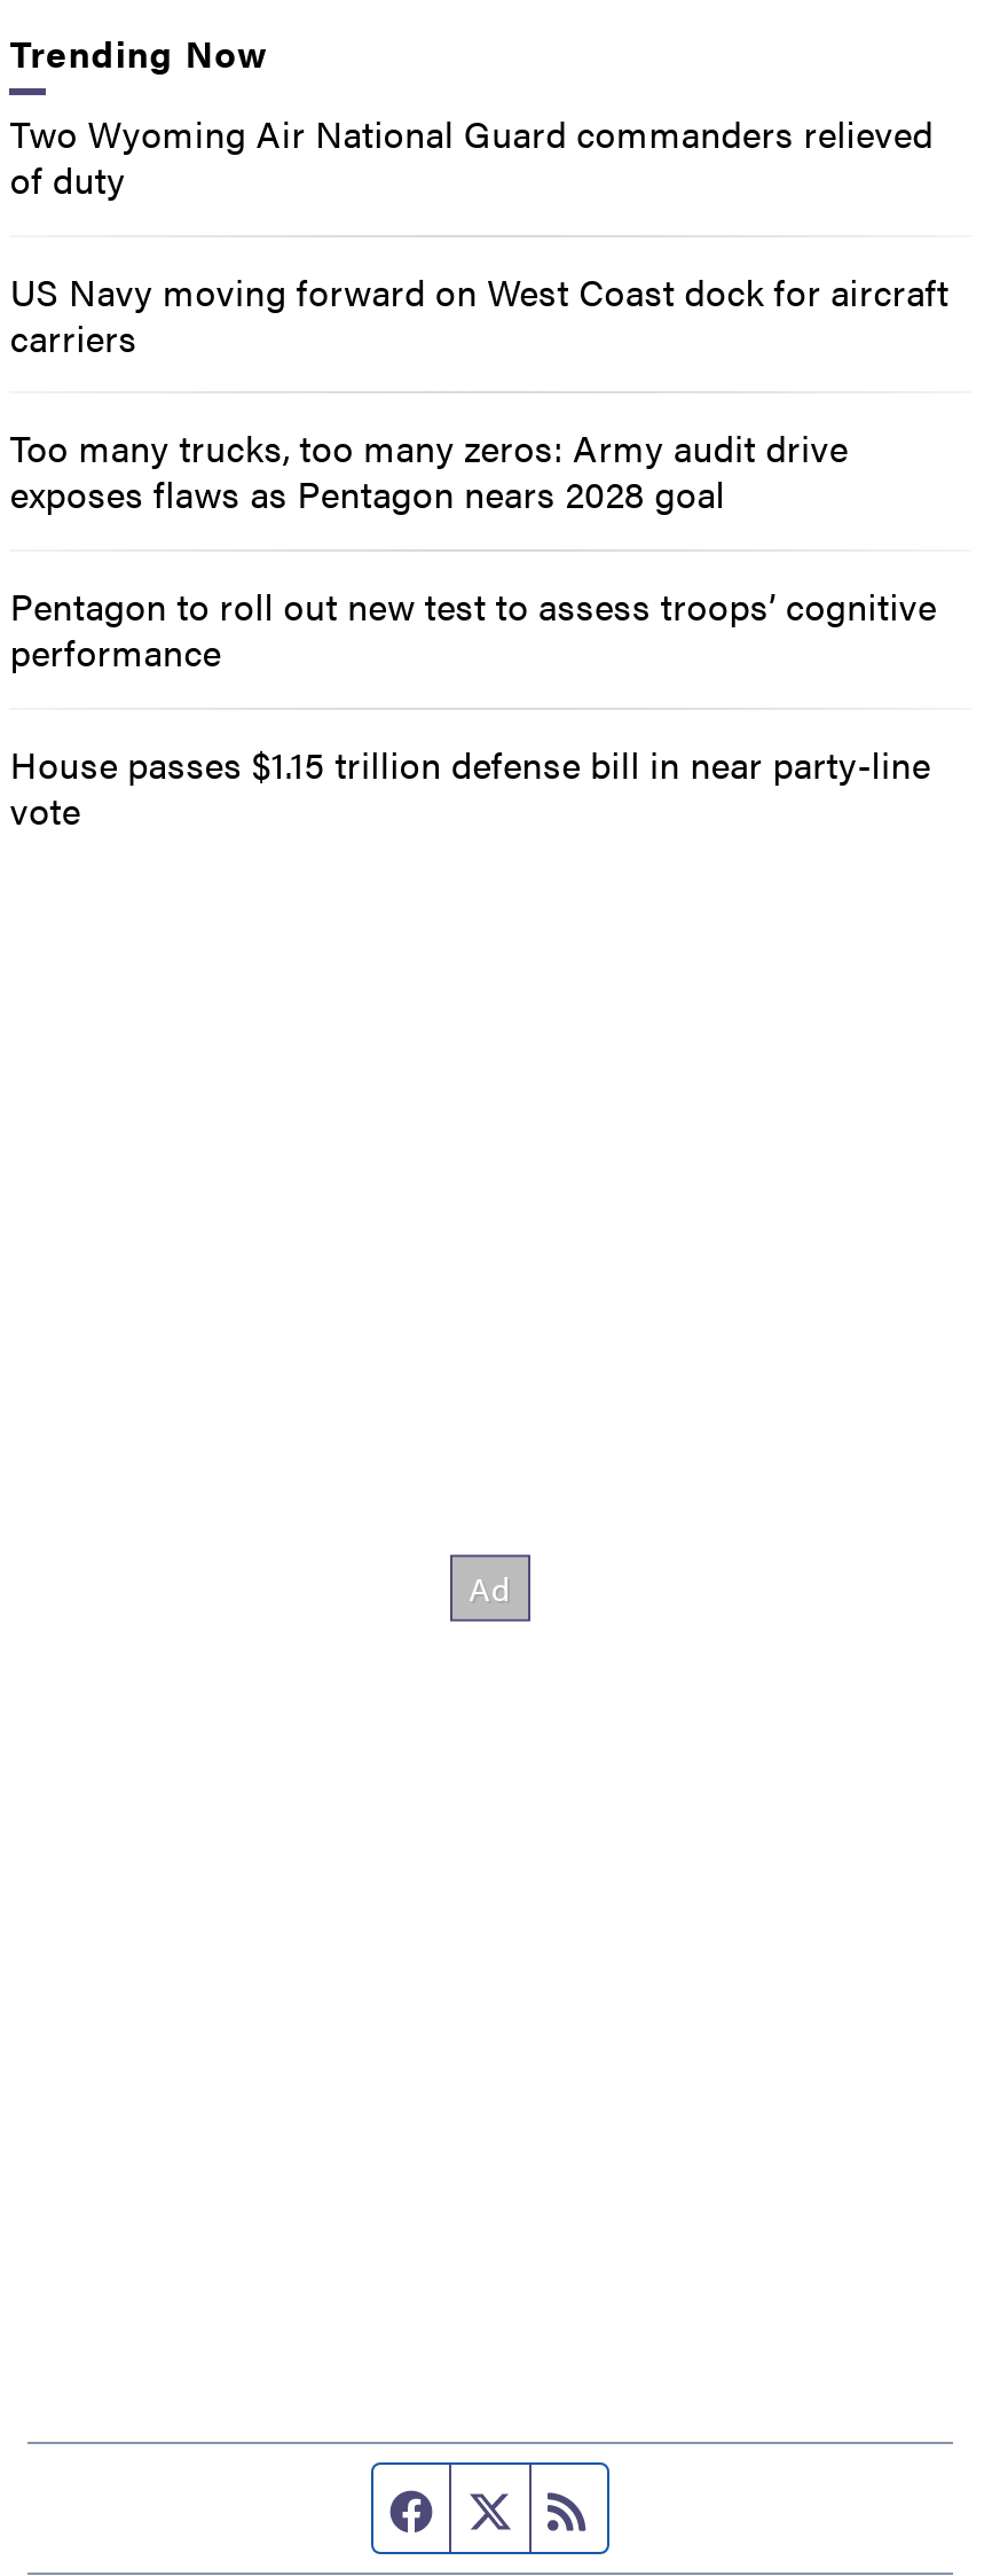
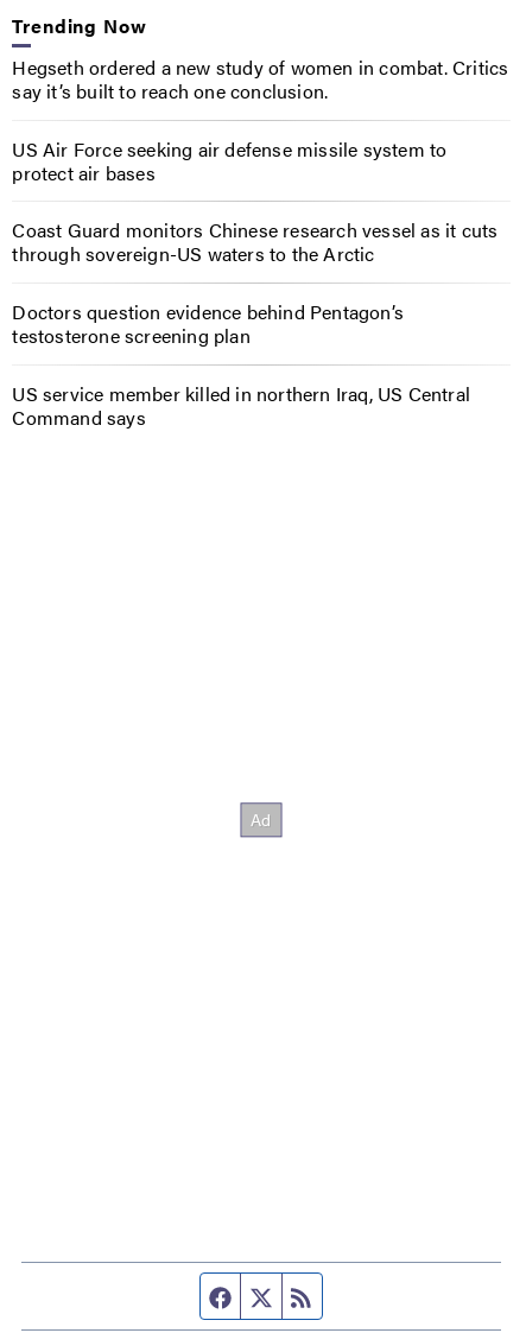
[10,106,933,205] Two Wyoming Air National Guard commanders relieved | of duty -> [12,53,509,104] Hegseth ordered a new study of women in combat. Critics | say it’s built to reach one conclusion.
[10,264,949,362] US Navy moving forward on West Coast dock for aircraft | carriers -> [12,135,447,186] US Air Force seeking air defense missile system to | protect air bases
[10,422,848,520] Too many trucks, too many zeros: Army audit drive | exposes flaws as Pentagon nears 2028 goal -> [12,216,498,267] Coast Guard monitors Chinese research vessel as it cuts | through sovereign-US waters to the Arctic
[10,579,937,678] Pentagon to roll out new test to assess troops’ cognitive | performance -> [12,298,404,349] Doctors question evidence behind Pentagon’s | testosterone screening plan
[10,737,931,836] House passes $1.15 trillion defense bill in near party-line | vote -> [12,380,470,431] US service member killed in northern Iraq, US Central | Command says

